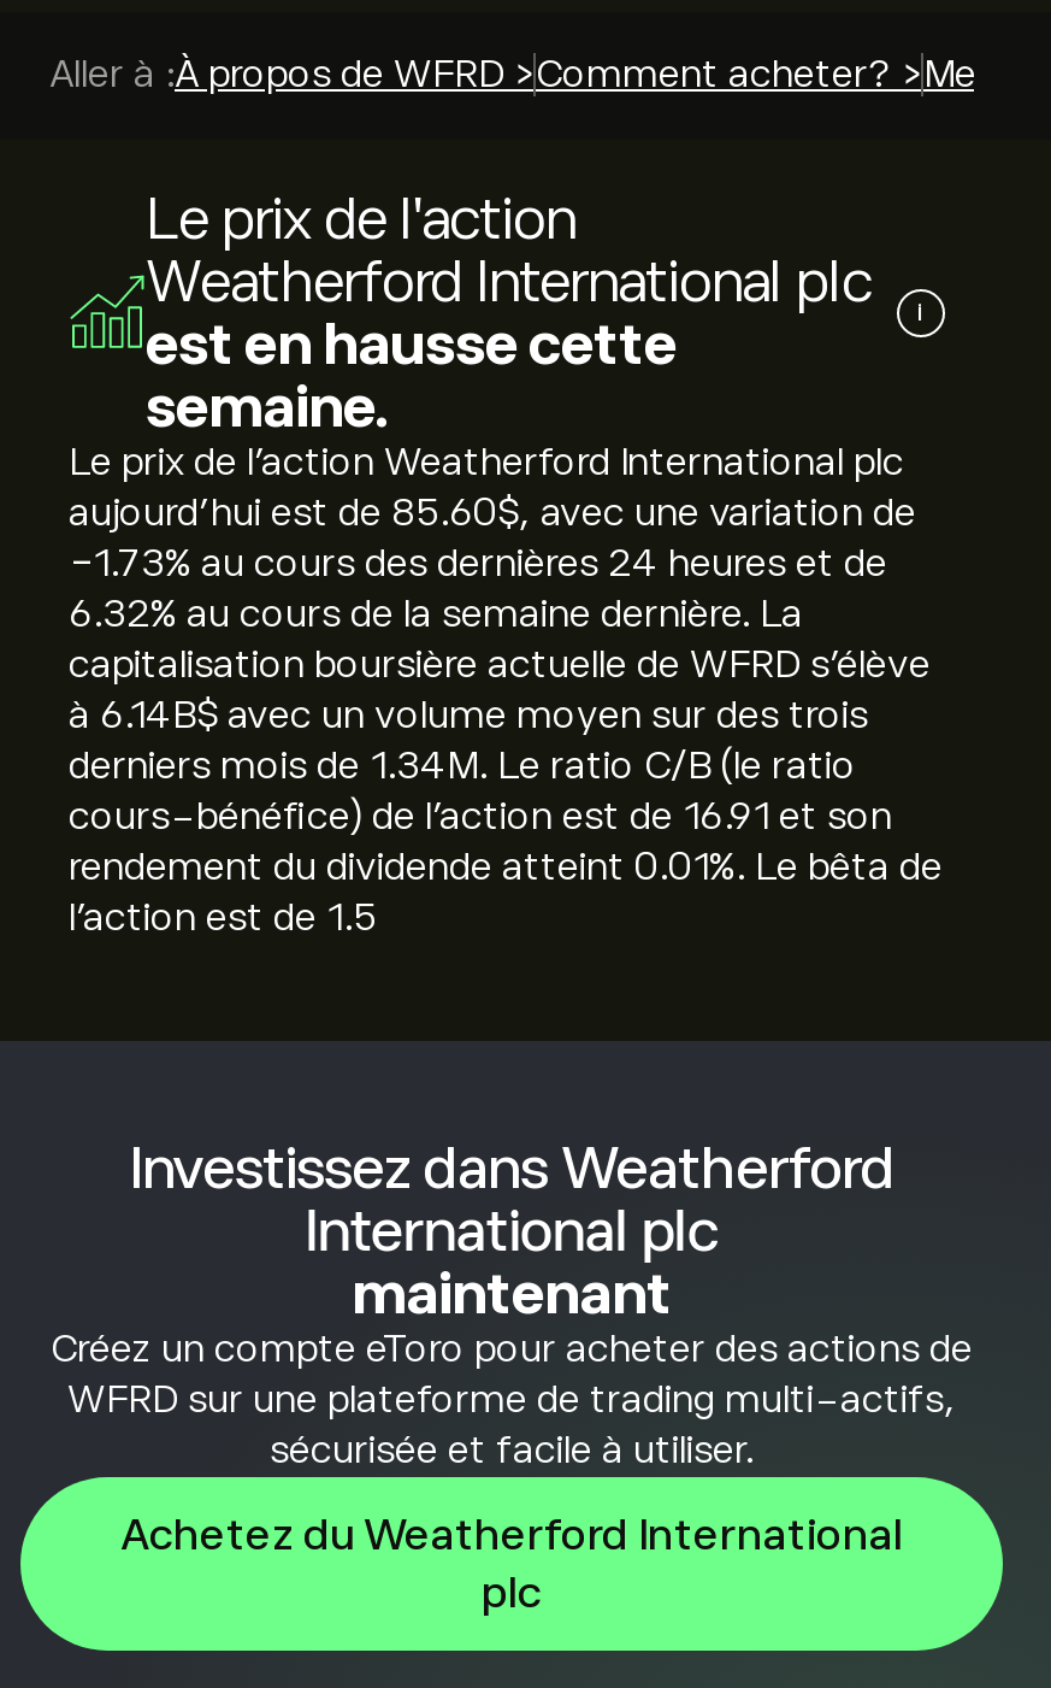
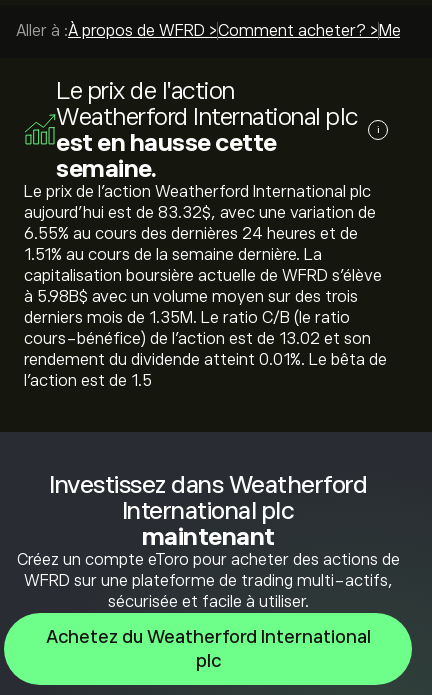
[69,492,916,535] aujourd'hui est de 85.60$, avec une variation de -> [24,204,376,222] aujourd'hui est de 83.32$, avec une variation de
[69,542,887,586] -1.73% au cours des dernières 24 heures et de -> [24,225,358,243] 6.55% au cours des dernières 24 heures et de
[69,593,803,636] 6.32% au cours de la semaine dernière. La -> [24,246,322,264] 1.51% au cours de la semaine dernière. La
[69,694,868,737] à 6.14B$ avec un volume moyen sur des trois -> [24,288,358,306] à 5.98B$ avec un volume moyen sur des trois
[69,745,856,788] derniers mois de 1.34M. Le ratio C/B (le ratio -> [24,309,350,327] derniers mois de 1.35M. Le ratio C/B (le ratio
[69,795,892,839] cours-bénéfice) de l'action est de 16.91 et son -> [24,330,371,348] cours-bénéfice) de l'action est de 13.02 et son

